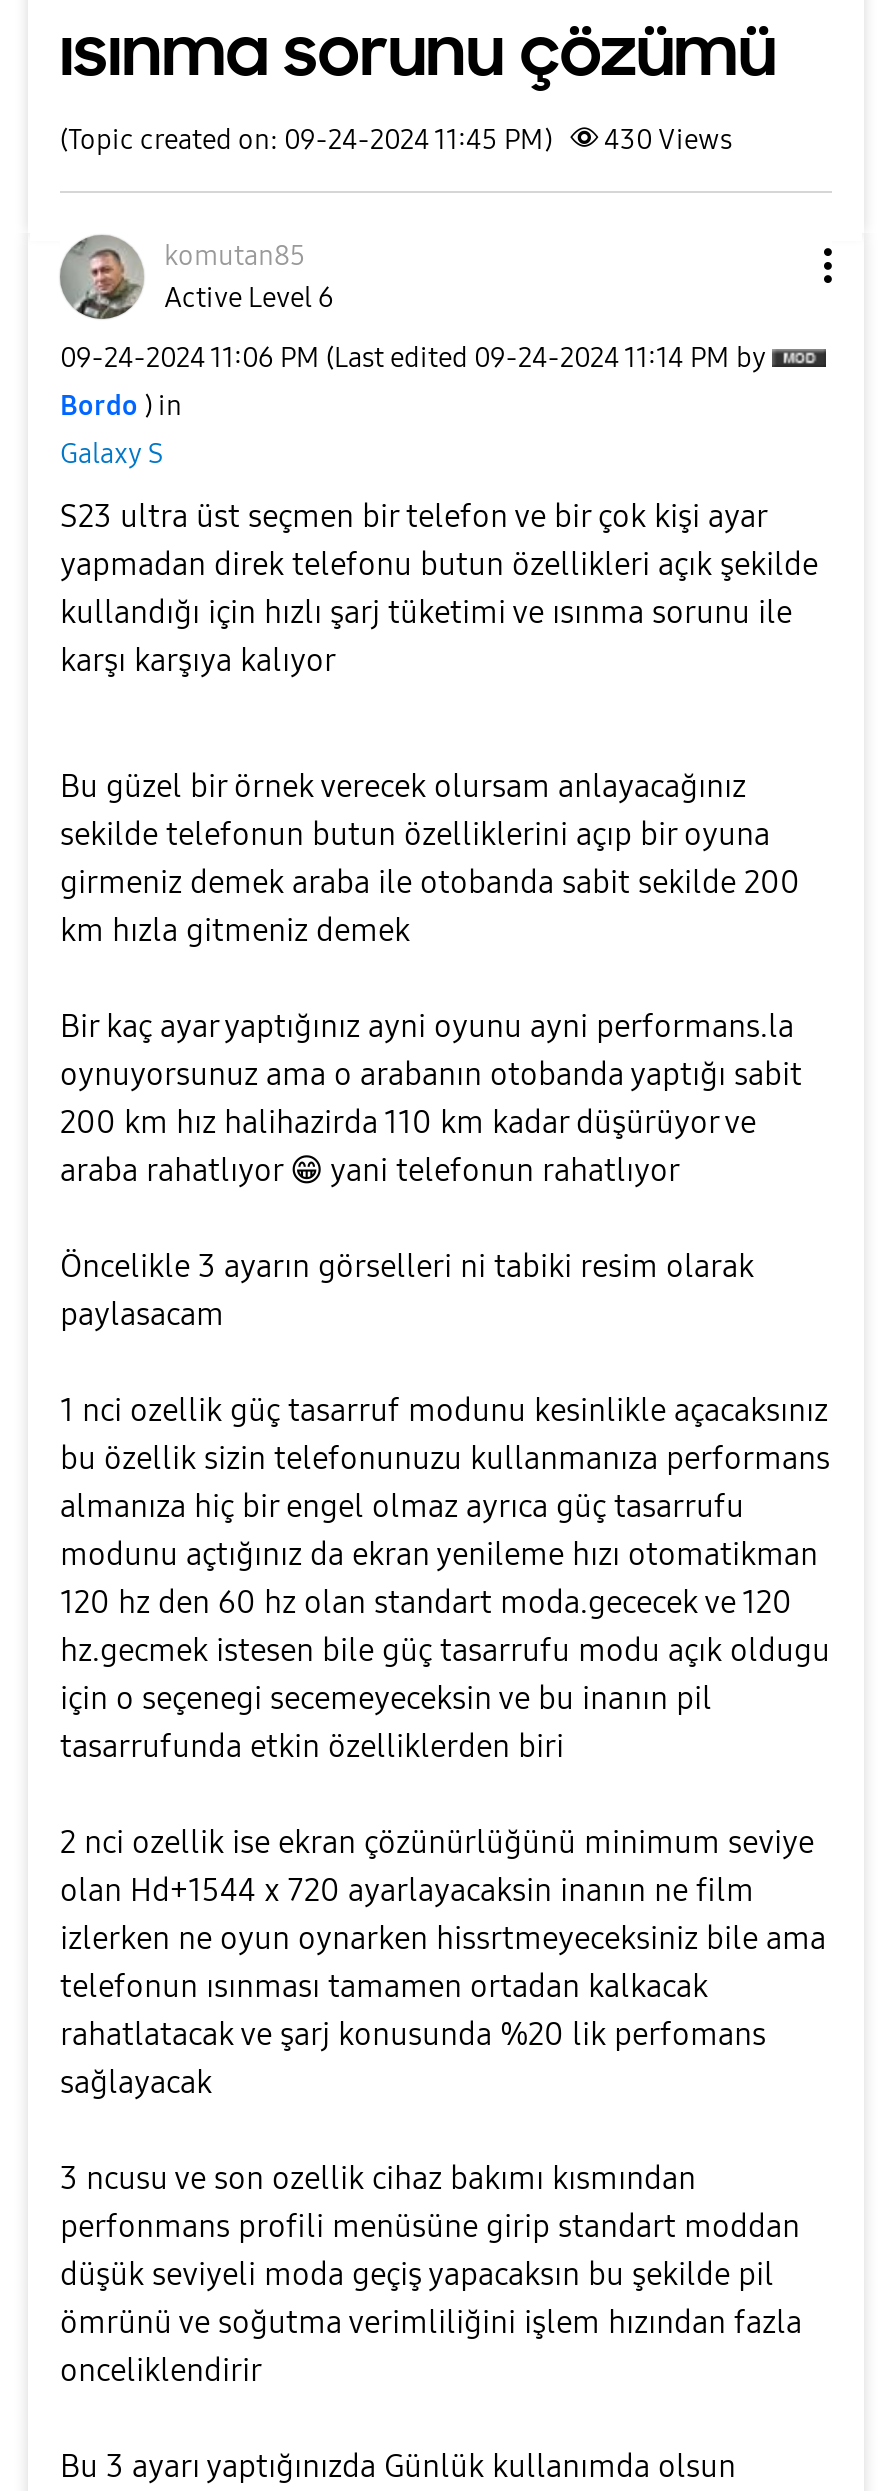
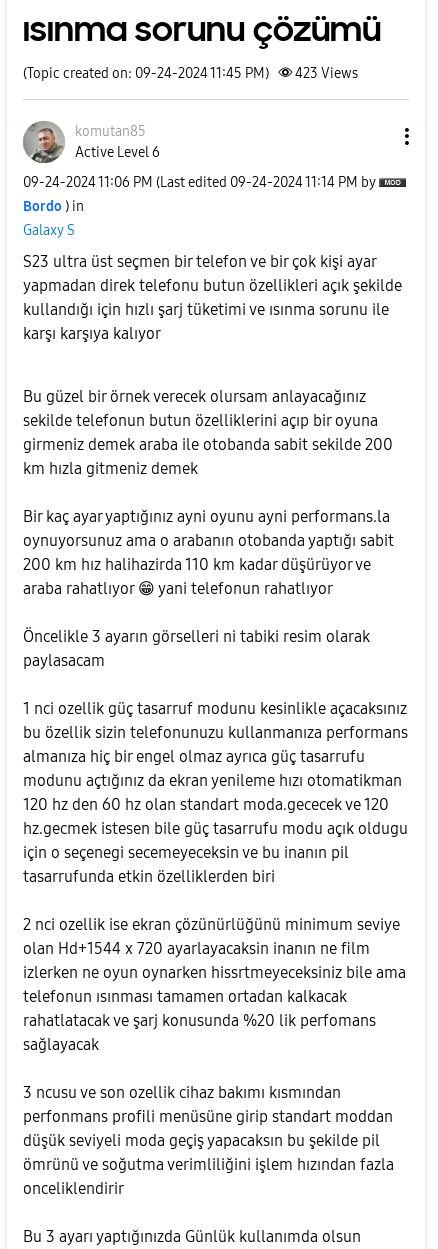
[60,123,732,157] (Topic created on: 09-24-2024 11:45 PM) 430 Views -> [23,65,358,82] (Topic created on: 09-24-2024 11:45 PM) 423 Views

